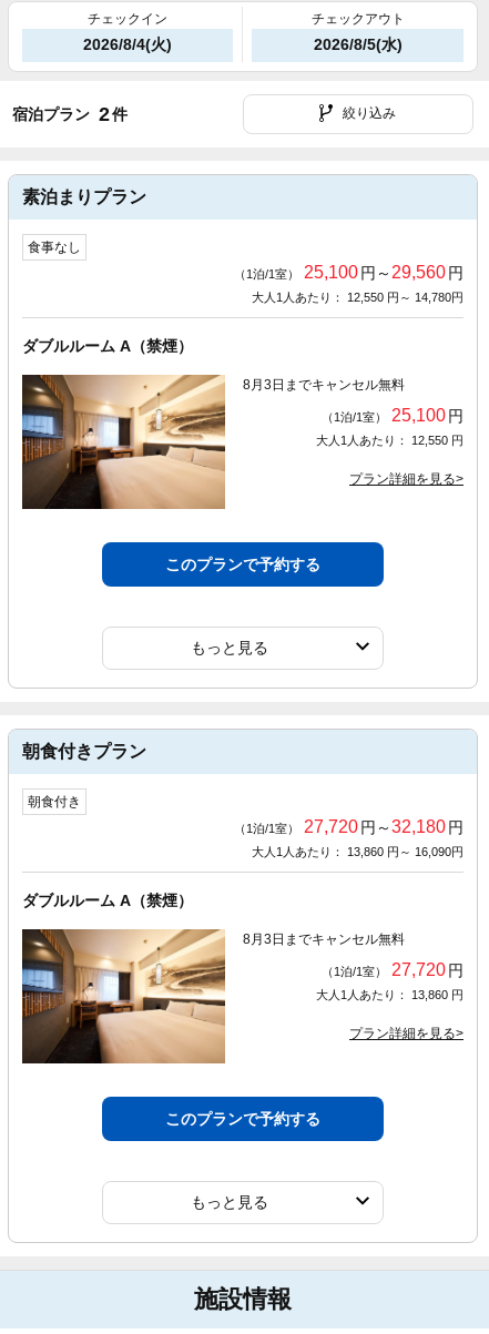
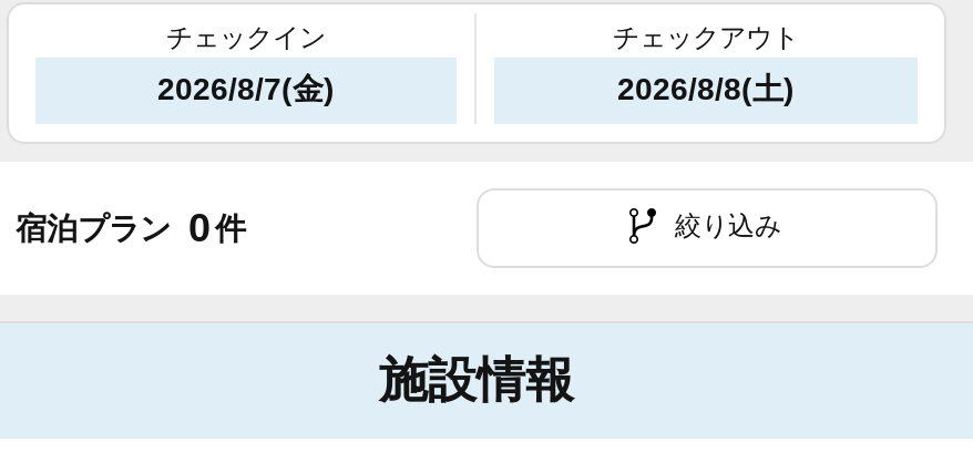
[83,35,172,53] 2026/8/4(火) -> [157,70,335,106] 2026/8/7(金)
[313,35,402,53] 2026/8/5(水) -> [617,70,795,106] 2026/8/8(土)
[12,103,128,125] 宿泊プラン 2 件 -> [16,205,246,250] 宿泊プラン 0 件
[21,187,463,510] [image] | 素泊まりプラン | 食事なし | （1泊/1室） 25,100 円～29,560 円 | 大人1人あたり： 12,550 円～ 14,780円 | ダブルルーム A（禁煙） | 8月3日までキャンセル無料 | （1泊/1室） 25,100 円 | 大人1人あたり： 12,550 円 | プラン詳細を見る> -> none
[165,555,320,573] このプランで予約する -> none
[191,638,269,656] もっと見る -> none
[21,741,463,1065] [image] | 朝食付きプラン | 朝食付き | （1泊/1室） 27,720 円～32,180 円 | 大人1人あたり： 13,860 円～ 16,090円 | ダブルルーム A（禁煙） | 8月3日までキャンセル無料 | （1泊/1室） 27,720 円 | 大人1人あたり： 13,860 円 | プラン詳細を見る> -> none
[165,1110,320,1127] このプランで予約する -> none
[191,1193,269,1210] もっと見る -> none

